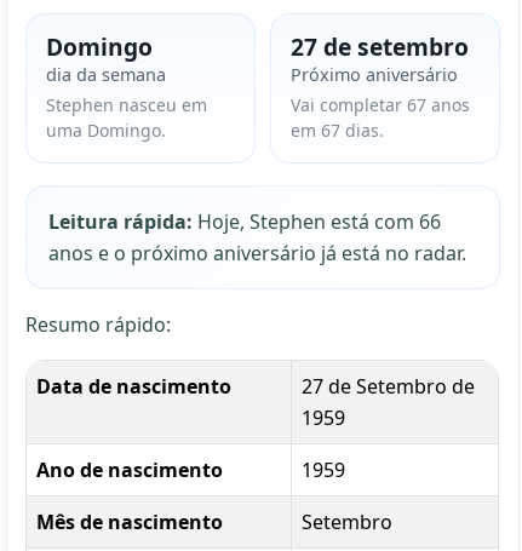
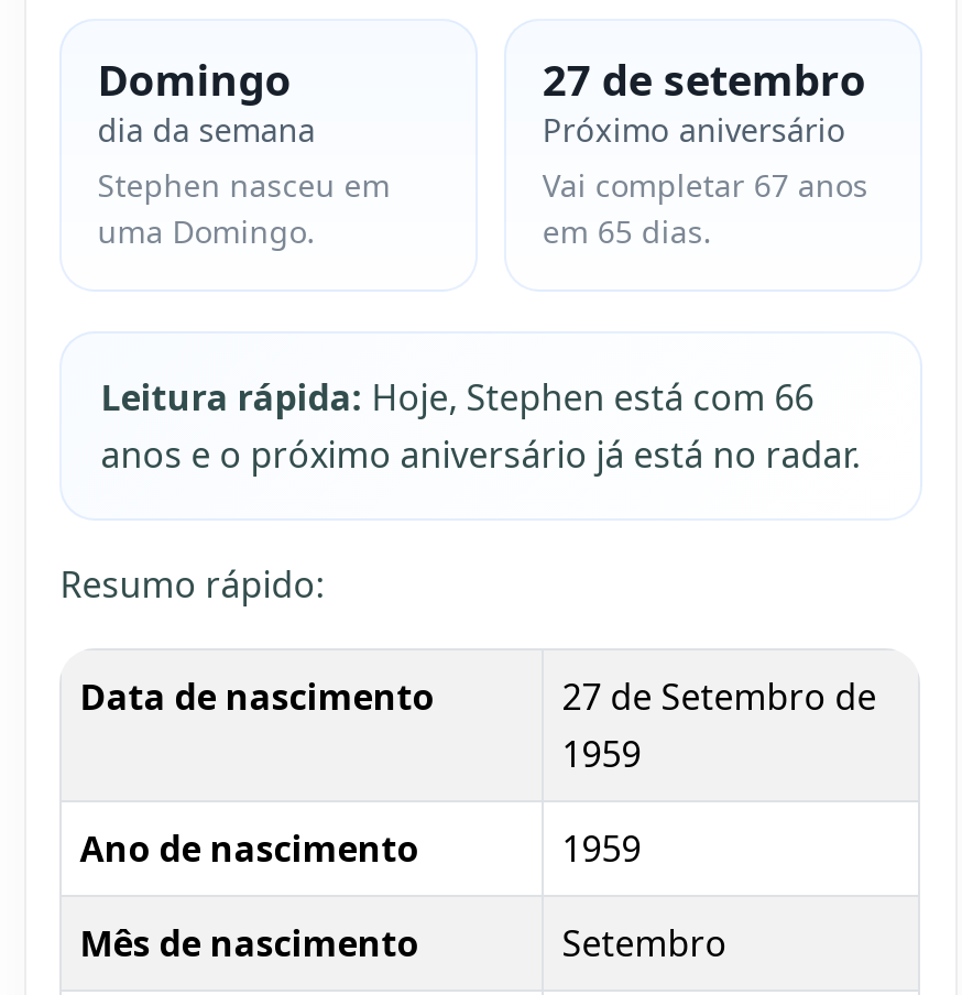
[291,119,384,142] em 67 dias. -> [542,211,712,253] em 65 dias.

